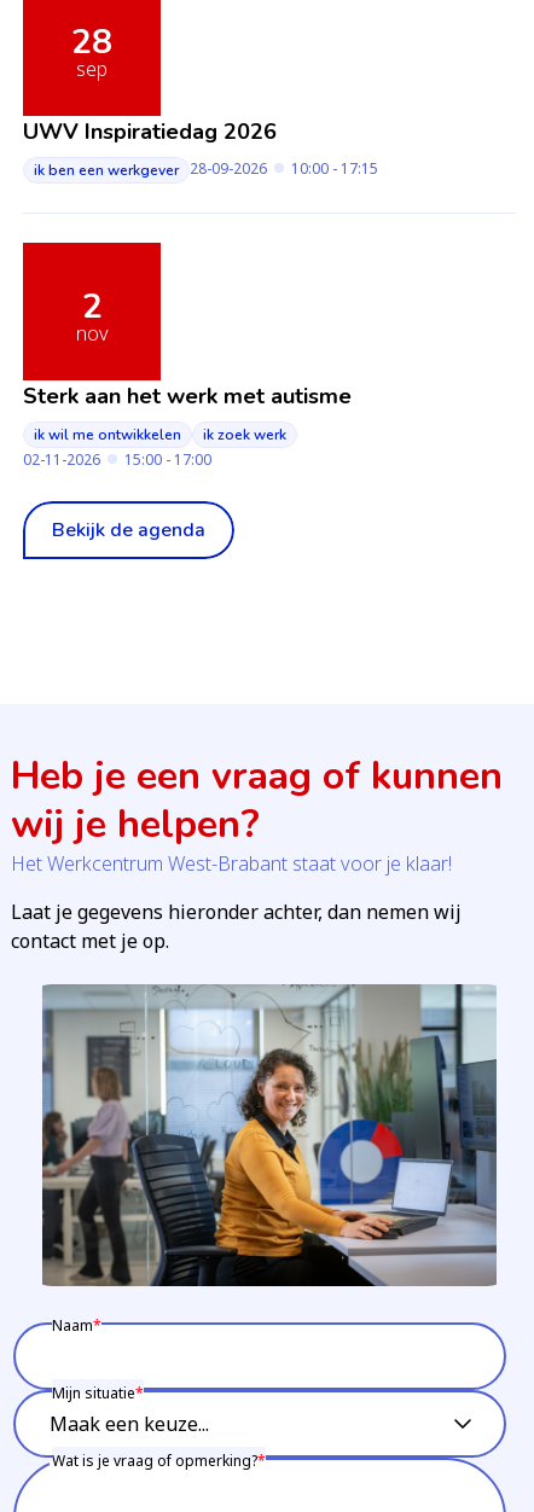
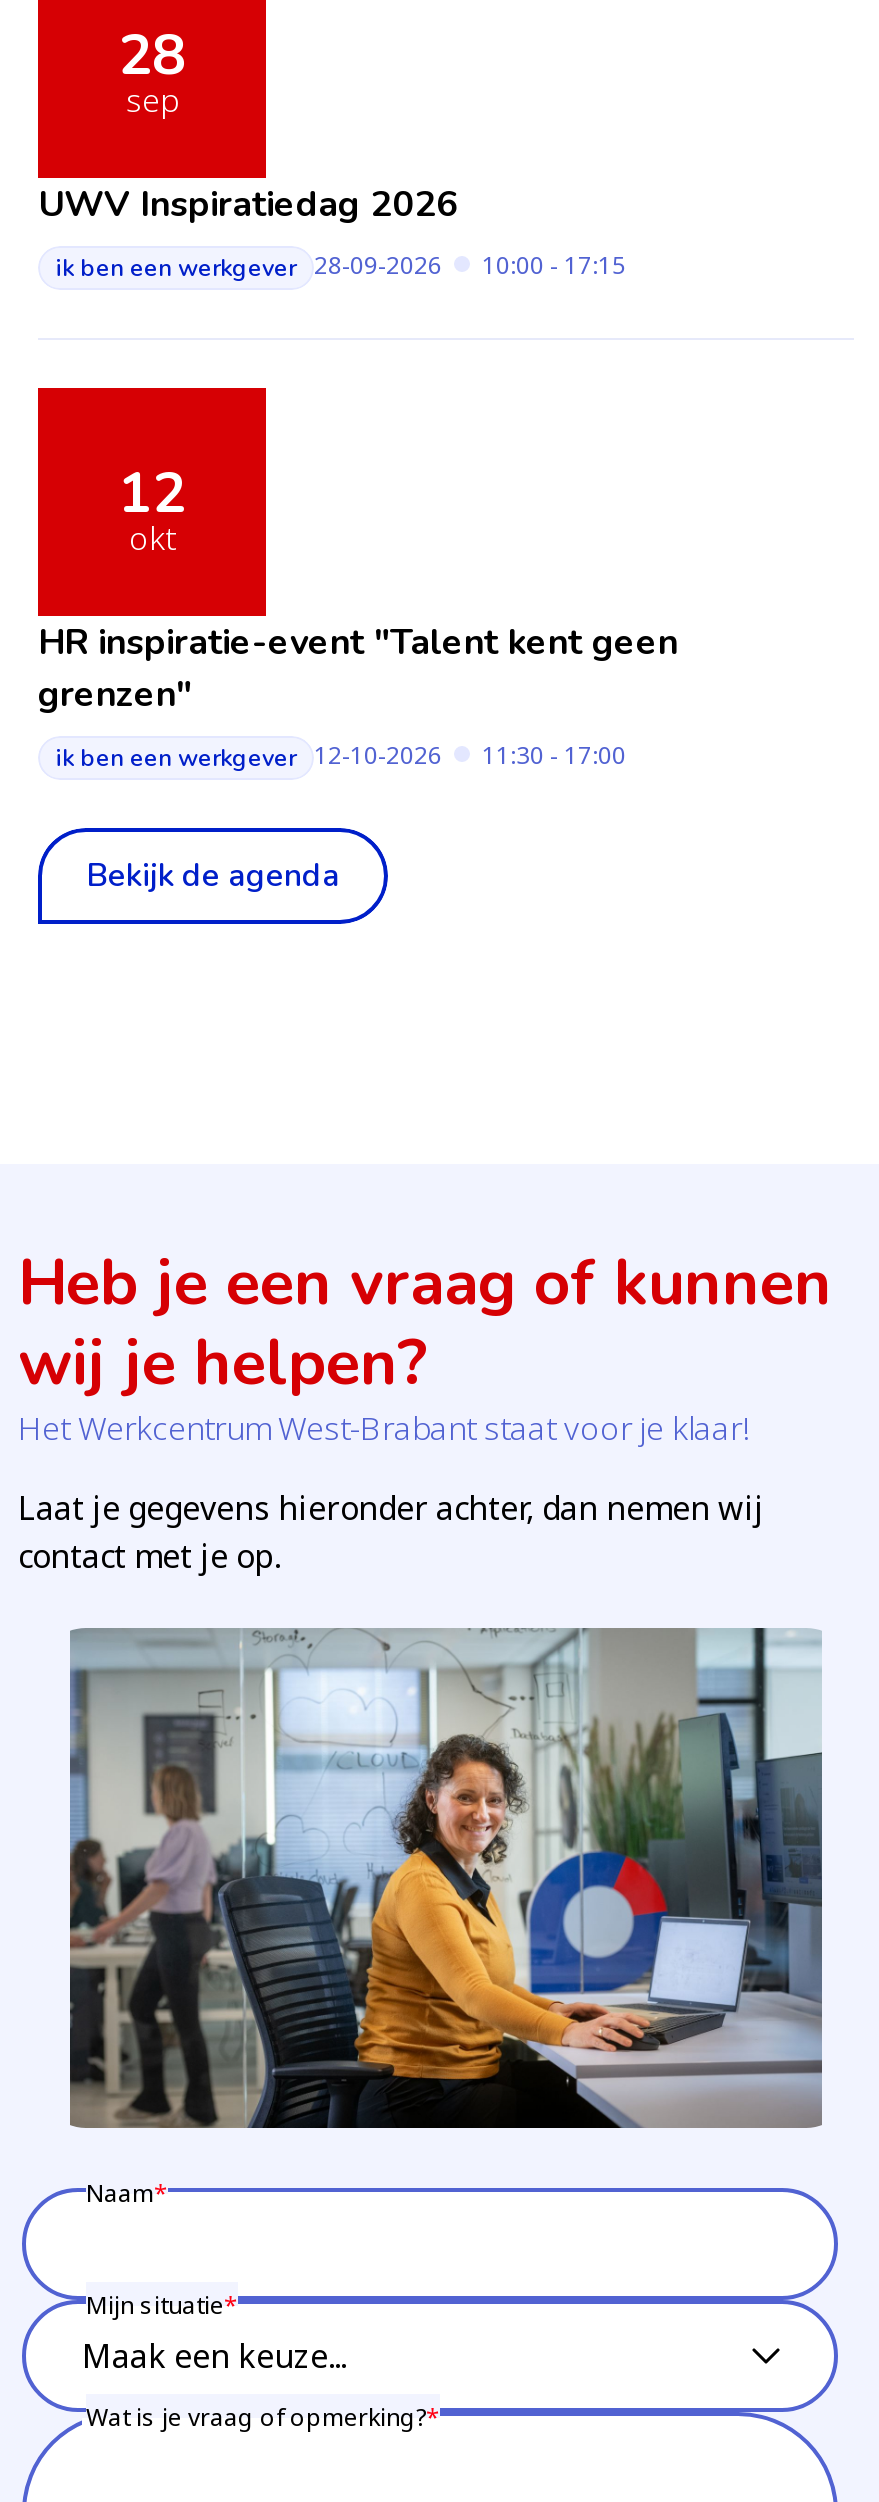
[23,283,352,469] 2 | nov | Sterk aan het werk met autisme | ik wil me ontwikkelen | ik zoek werk | 02-11-2026 | 15:00 - 17:00 -> [38,455,678,773] 12 | okt | HR inspiratie-event "Talent kent geen | grenzen" | ik ben een werkgever 12-10-2026 | 11:30 - 17:00

